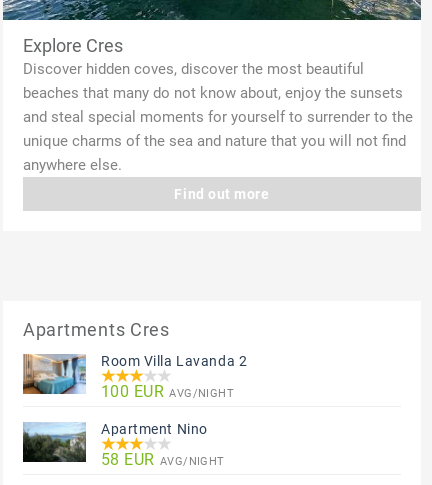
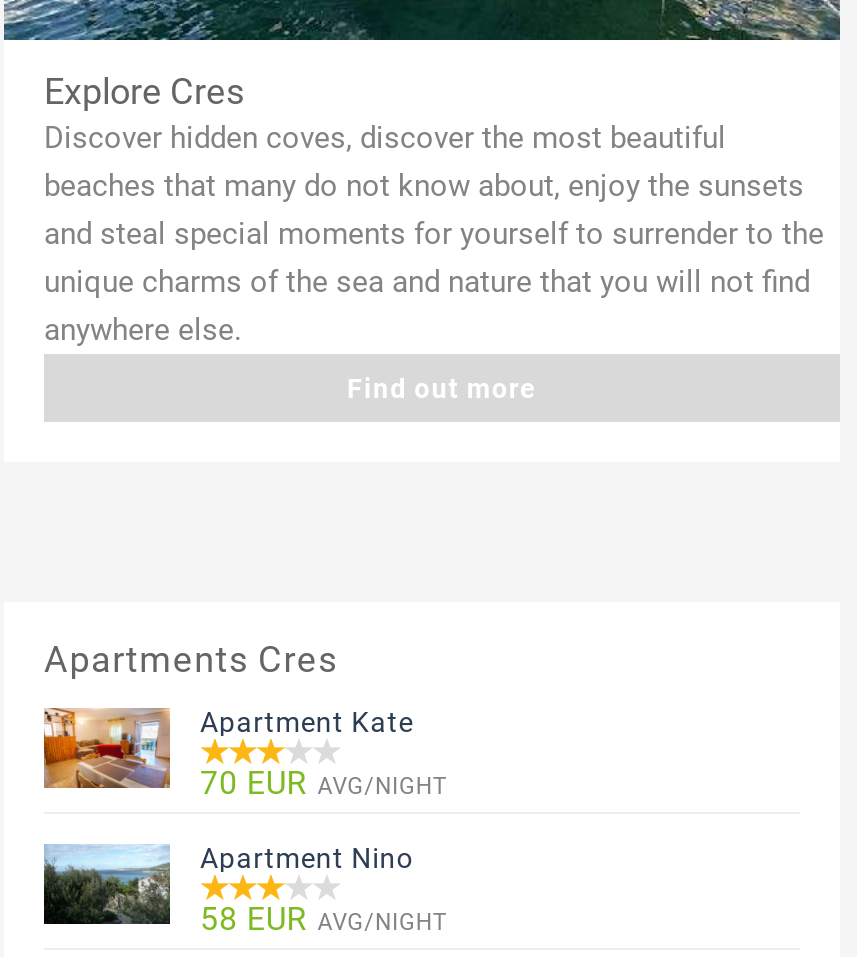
[23,353,247,395] [image] | Room Villa Lavanda 2 -> [44,706,414,790] [image] | Apartment Kate
[101,382,234,401] 100 EUR AVG/NIGHT -> [200,764,448,802] 70 EUR AVG/NIGHT

